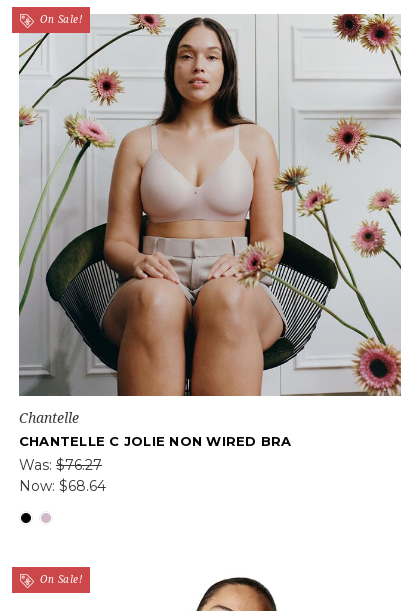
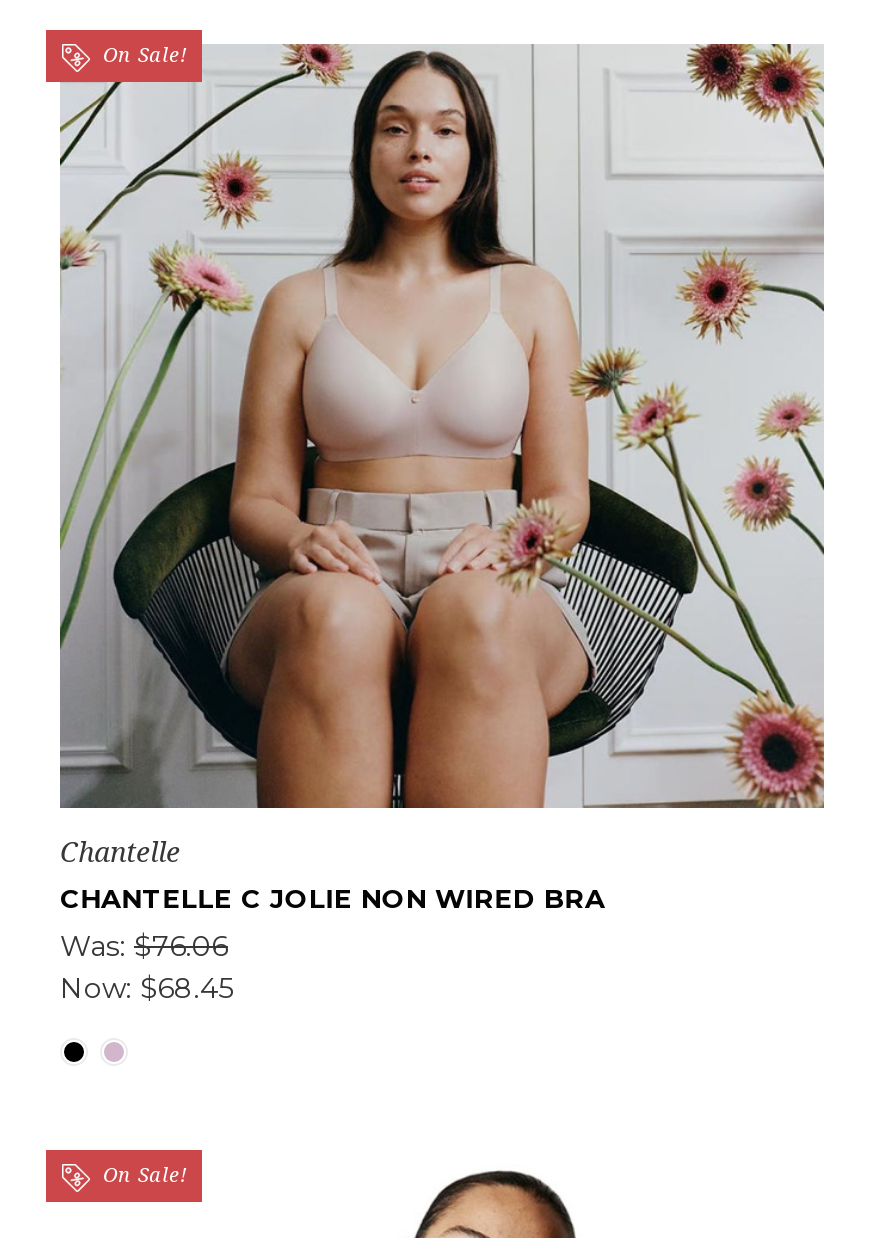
[19,456,102,474] Was: $76.27 -> [60,929,228,965] Was: $76.06
[19,477,106,495] Now: $68.64 -> [60,971,232,1007] Now: $68.45

